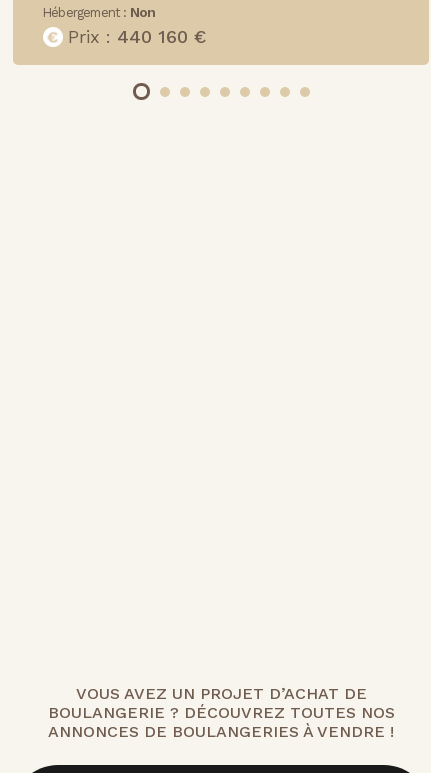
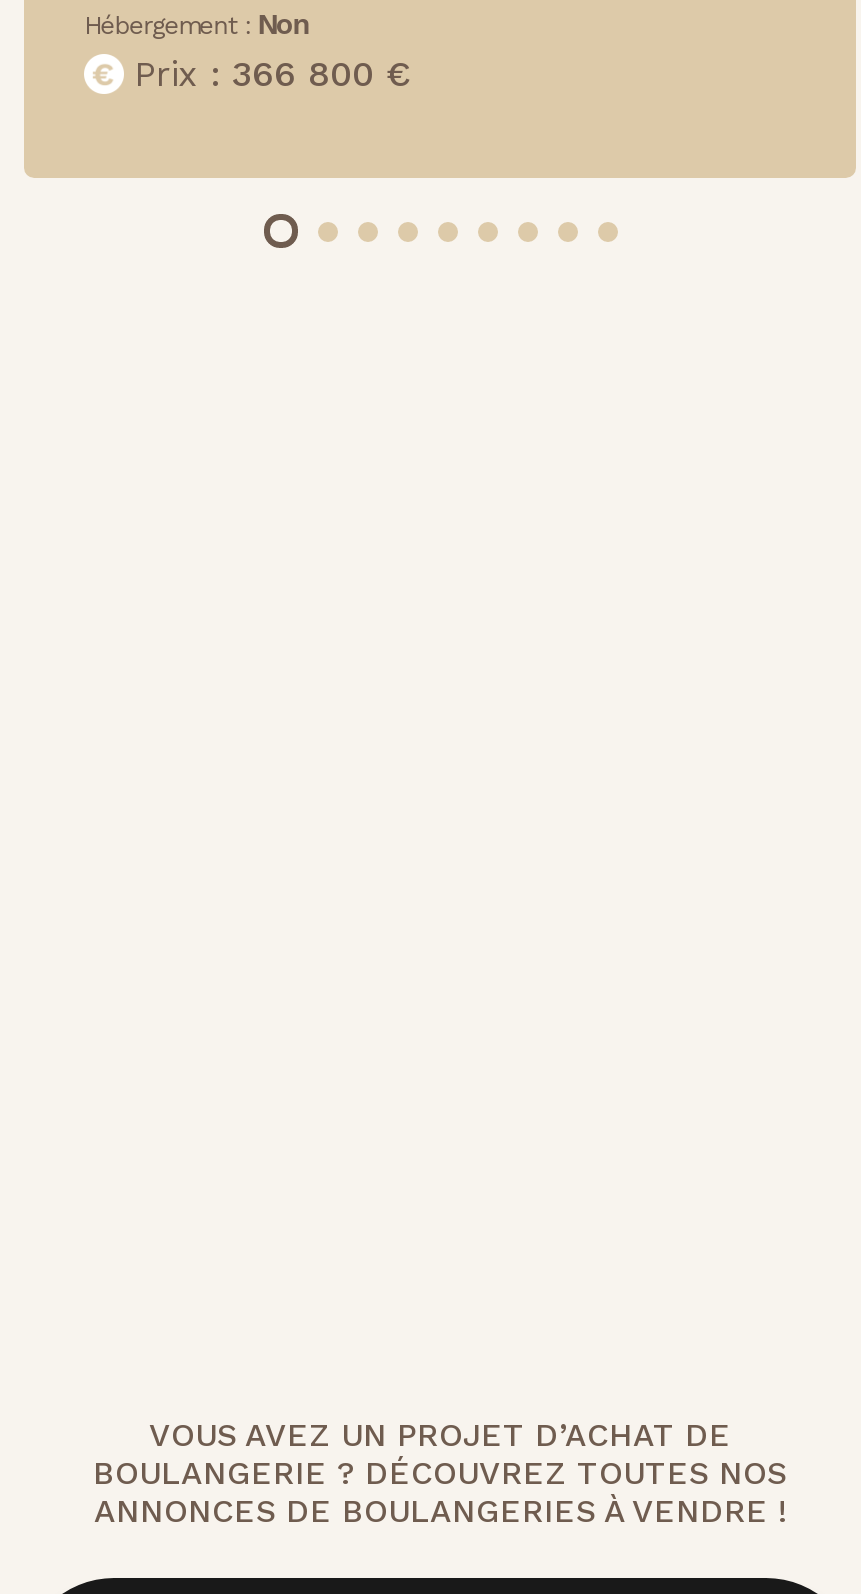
[68,26,206,47] Prix : 440 160 € -> [134,52,410,94] Prix : 366 800 €

